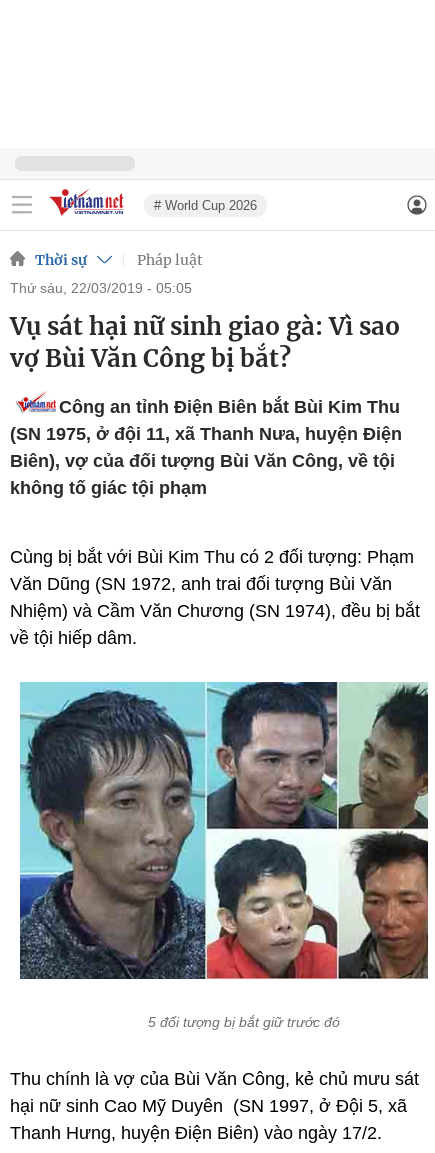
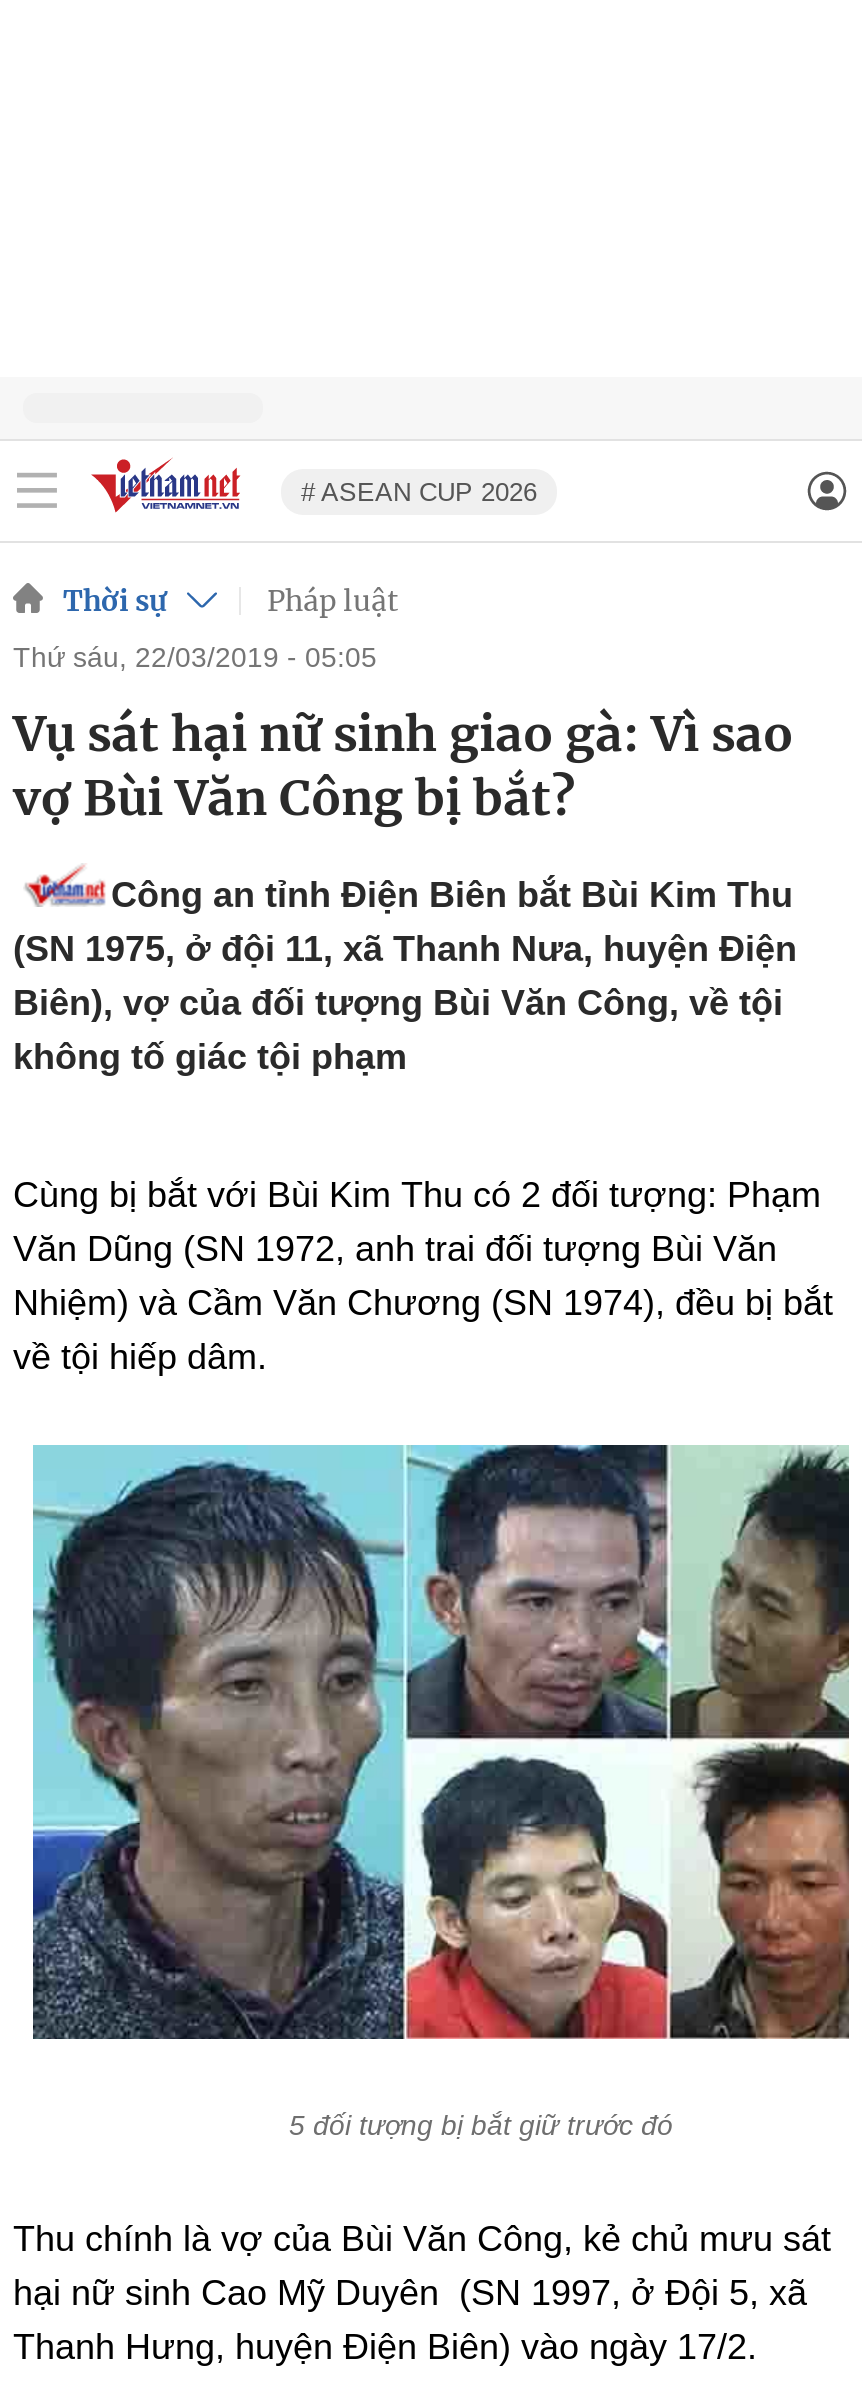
[154,197,257,212] # World Cup 2026 -> [301,476,537,506] # ASEAN CUP 2026

